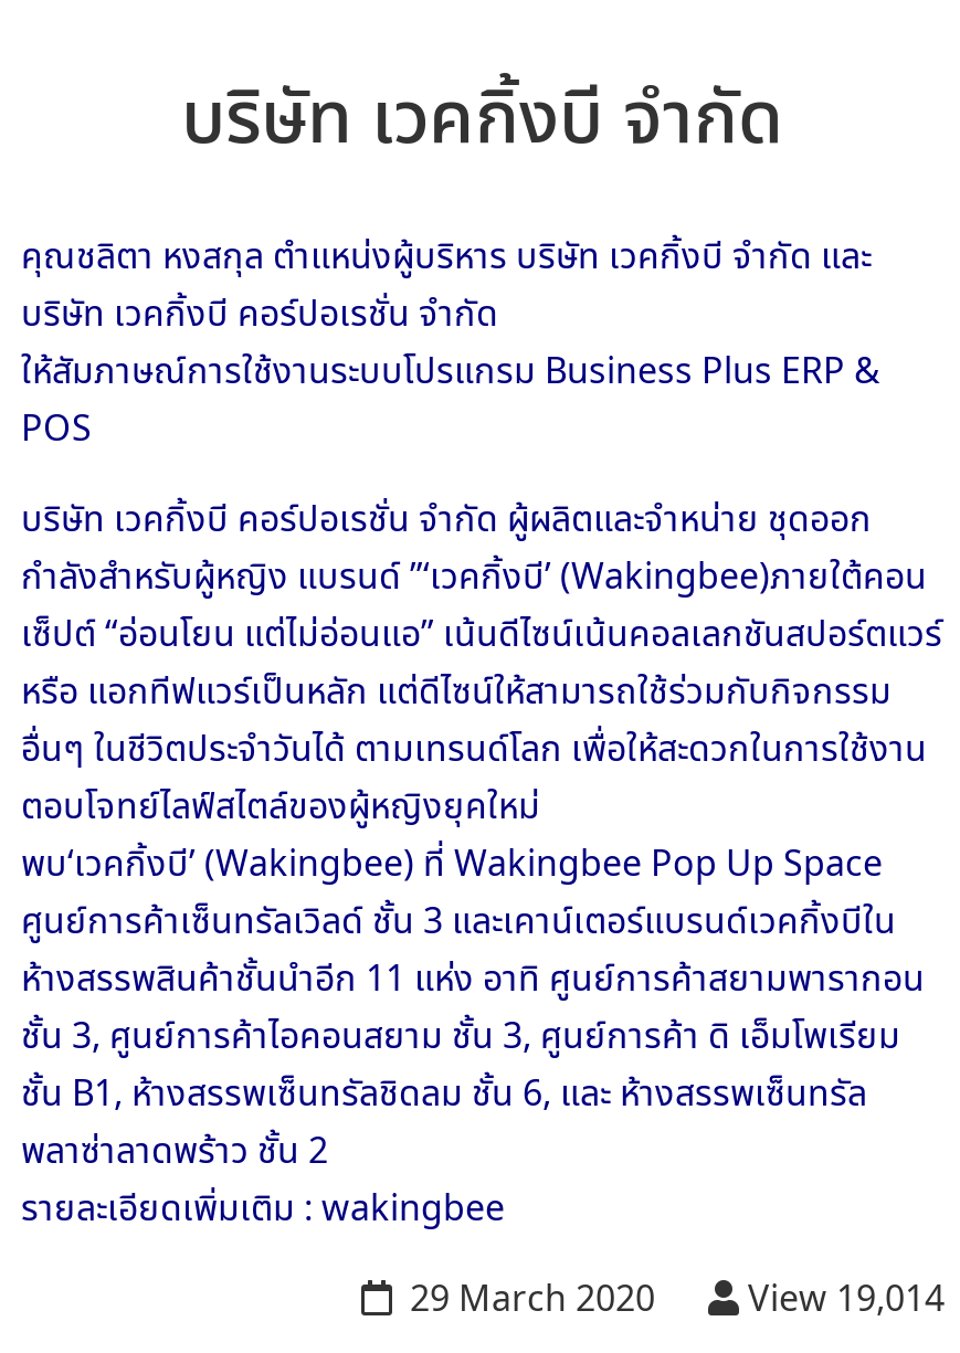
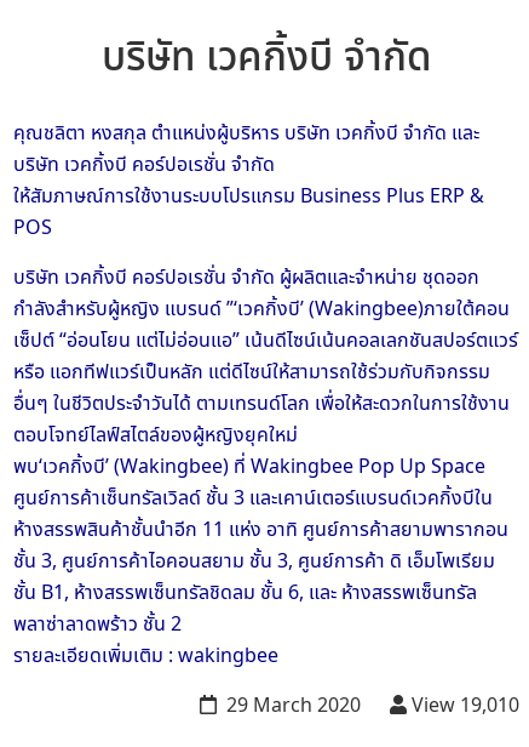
[410,1273,945,1326] 29 March 2020 View 19,014 -> [226,691,519,720] 29 March 2020 View 19,010

